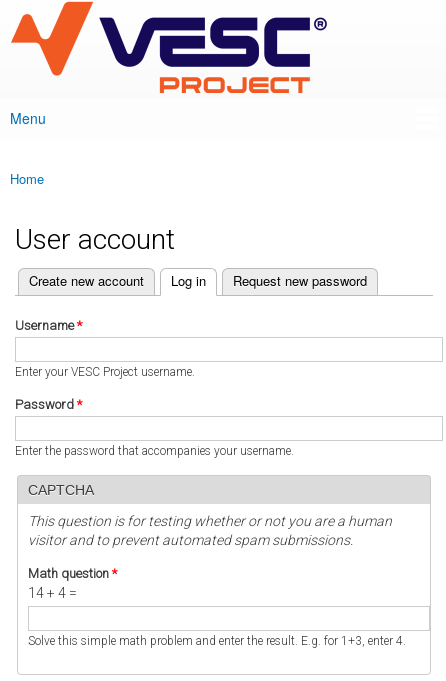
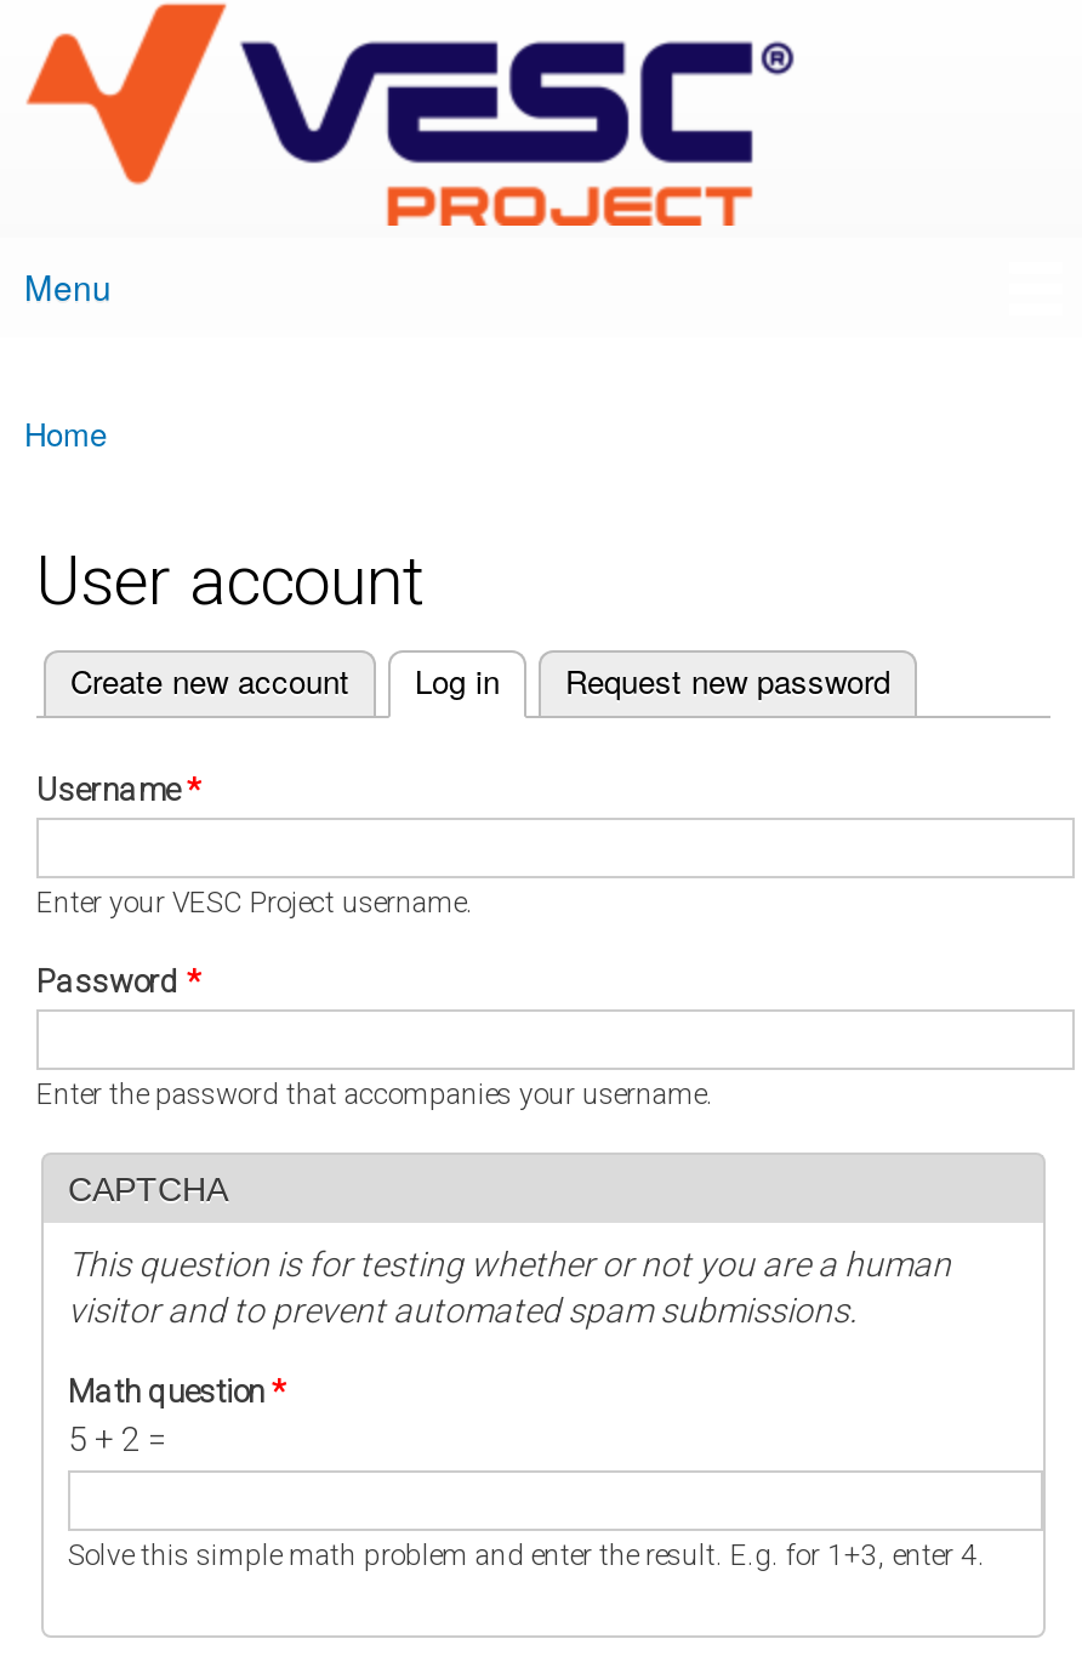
[28,585,77,601] 14 + 4 = -> [68,1419,167,1458] 5 + 2 =

